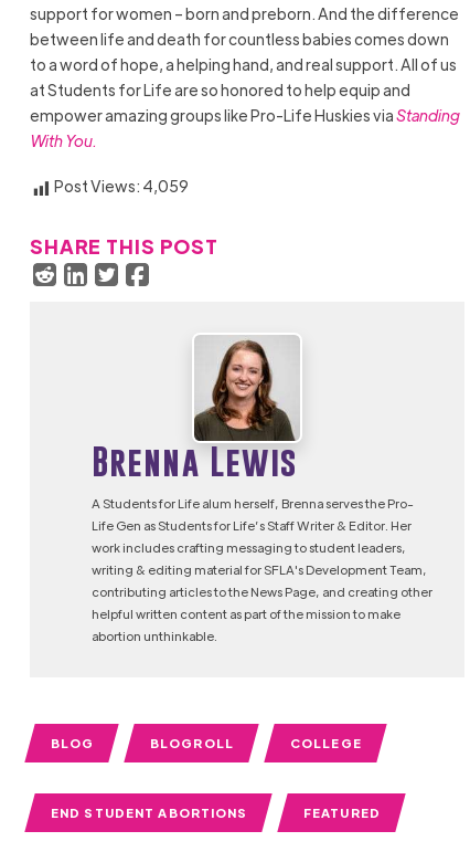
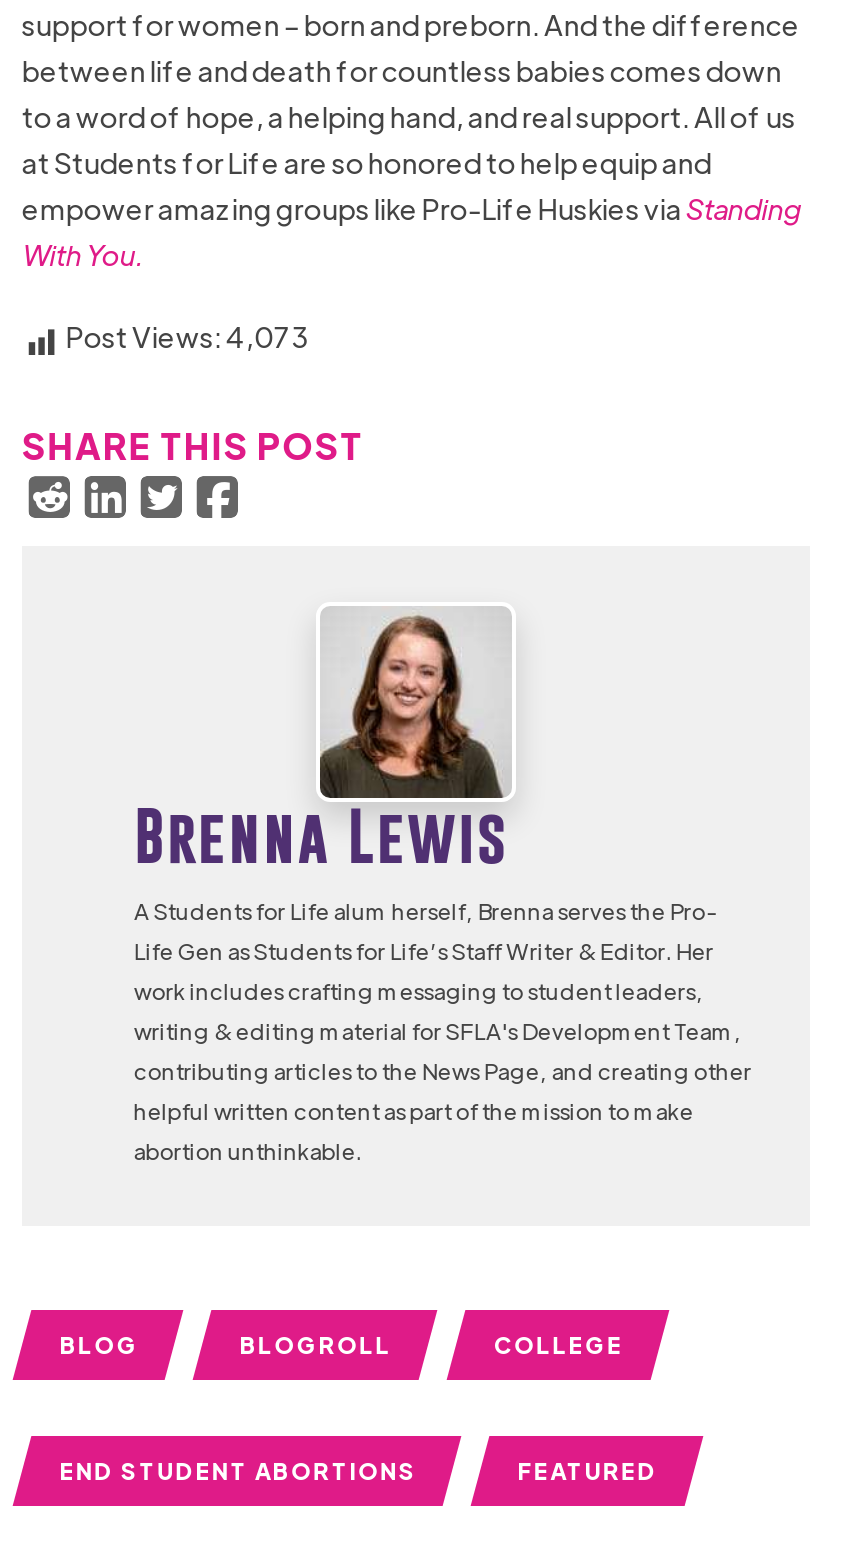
[54,176,189,196] Post Views: 4,059 -> [66,319,308,355] Post Views: 4,073

